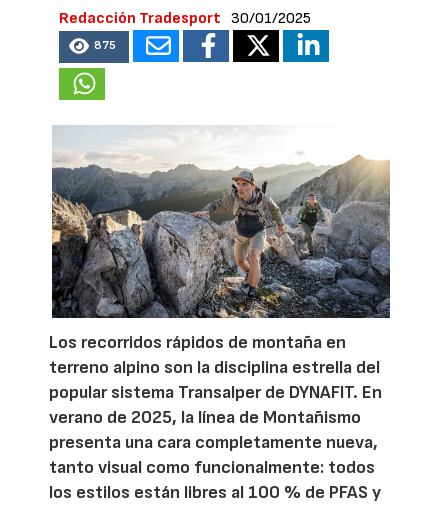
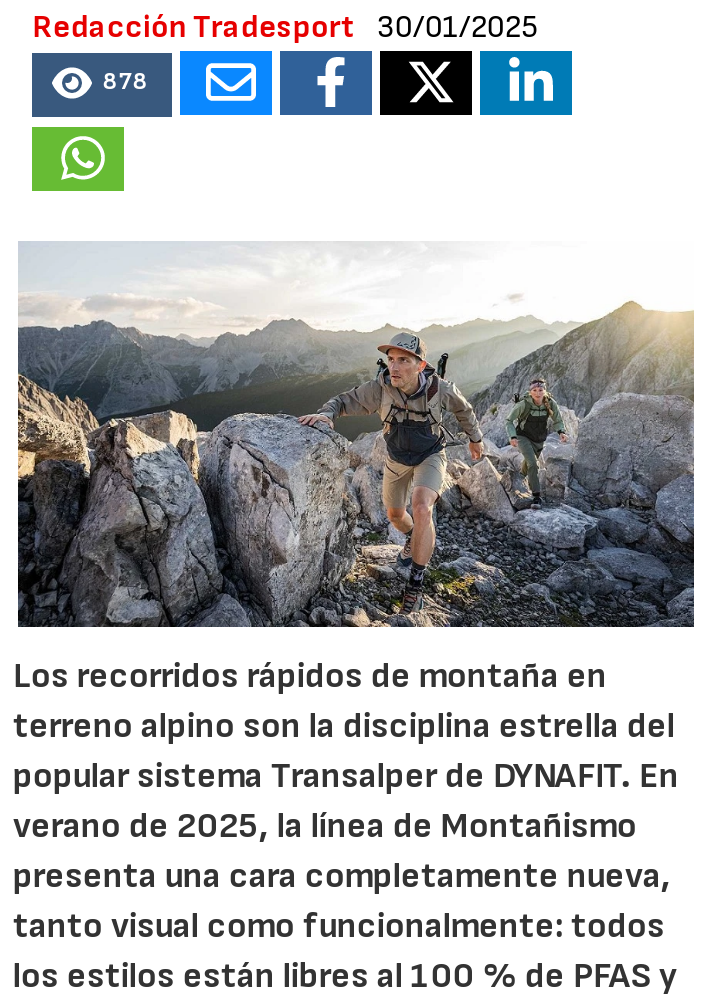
[94,38,116,53] 875 -> [103,67,149,97] 878

